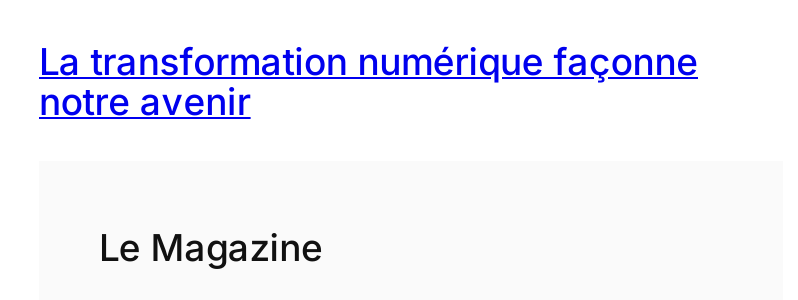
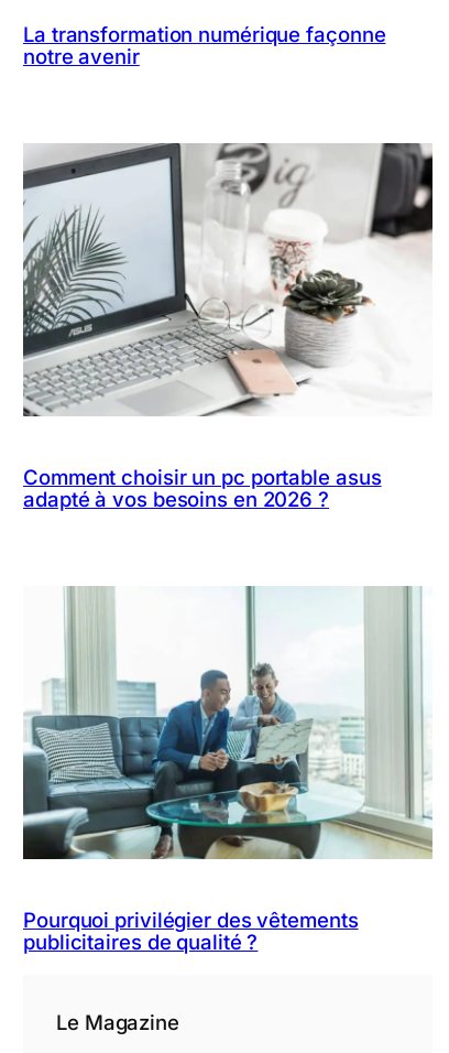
none -> [22,142,434,417] [image]
none -> [22,585,434,860] [image]
none -> [23,465,381,511] Comment choisir un pc portable asus | adapté à vos besoins en 2026 ?
none -> [23,908,358,954] Pourquoi privilégier des vêtements | publicitaires de qualité ?

